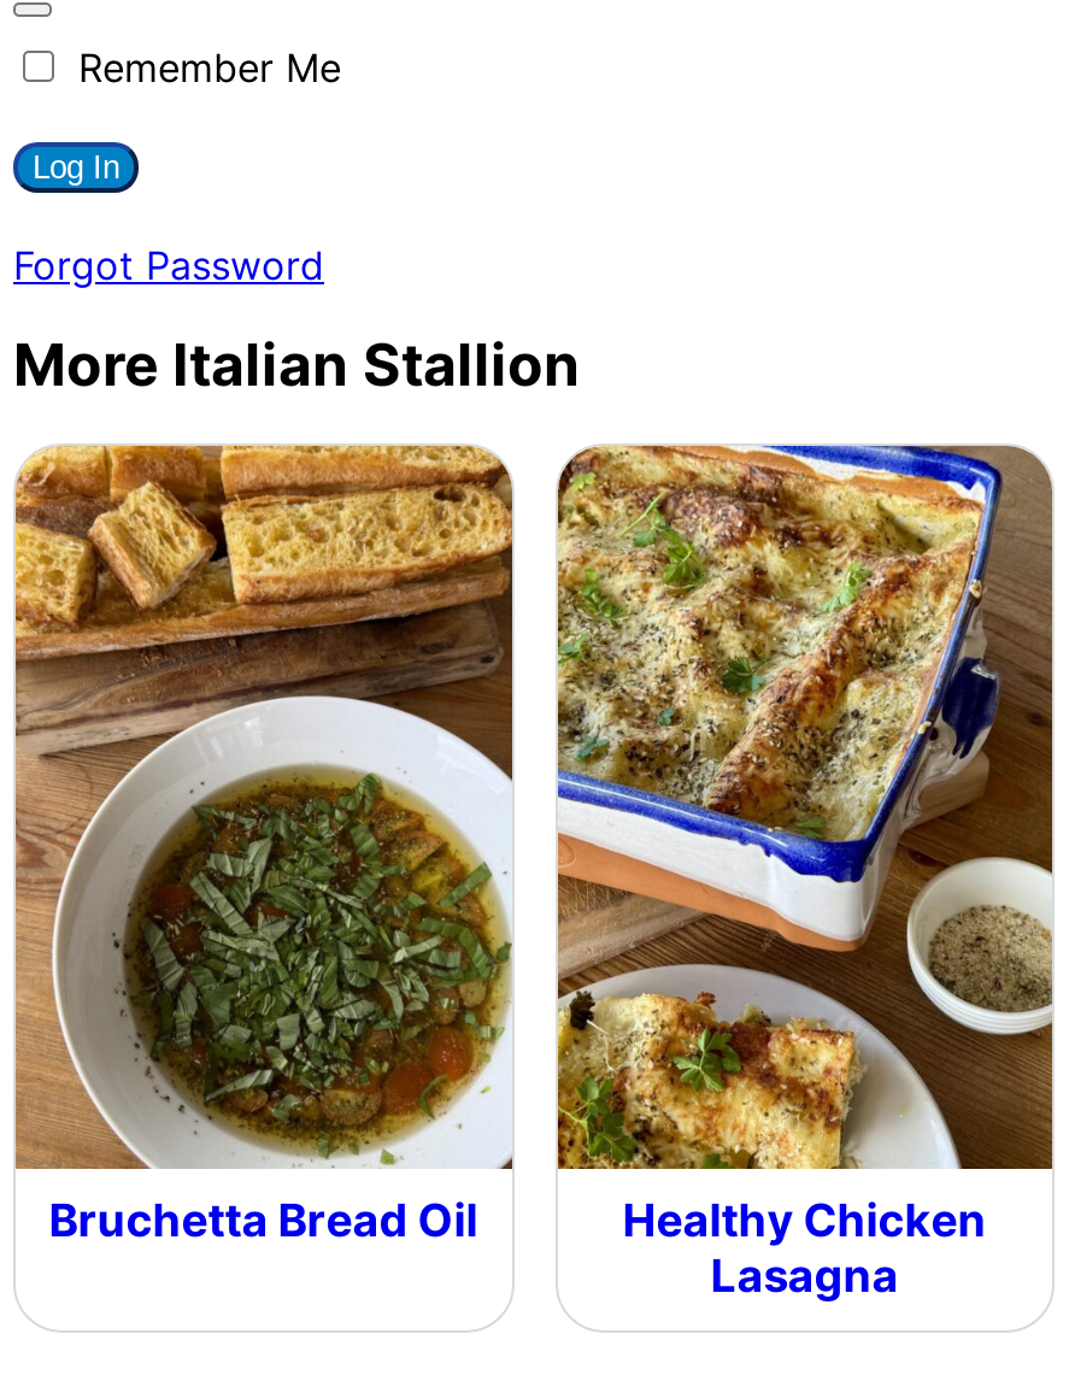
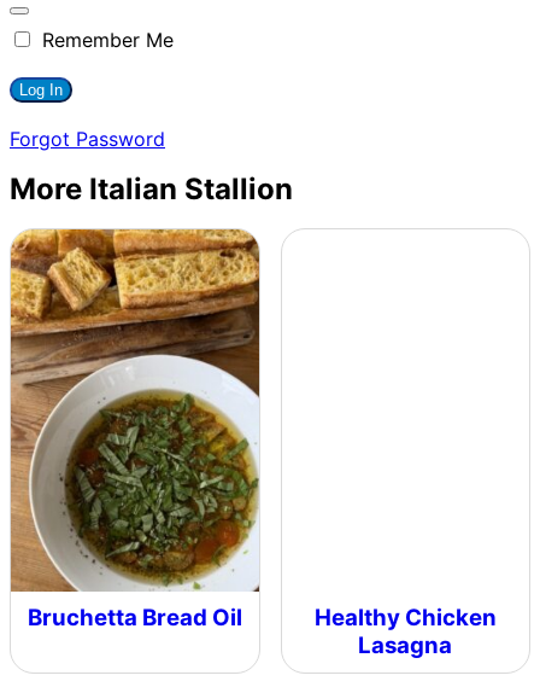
[556,443,1055,1171] [image] -> none

